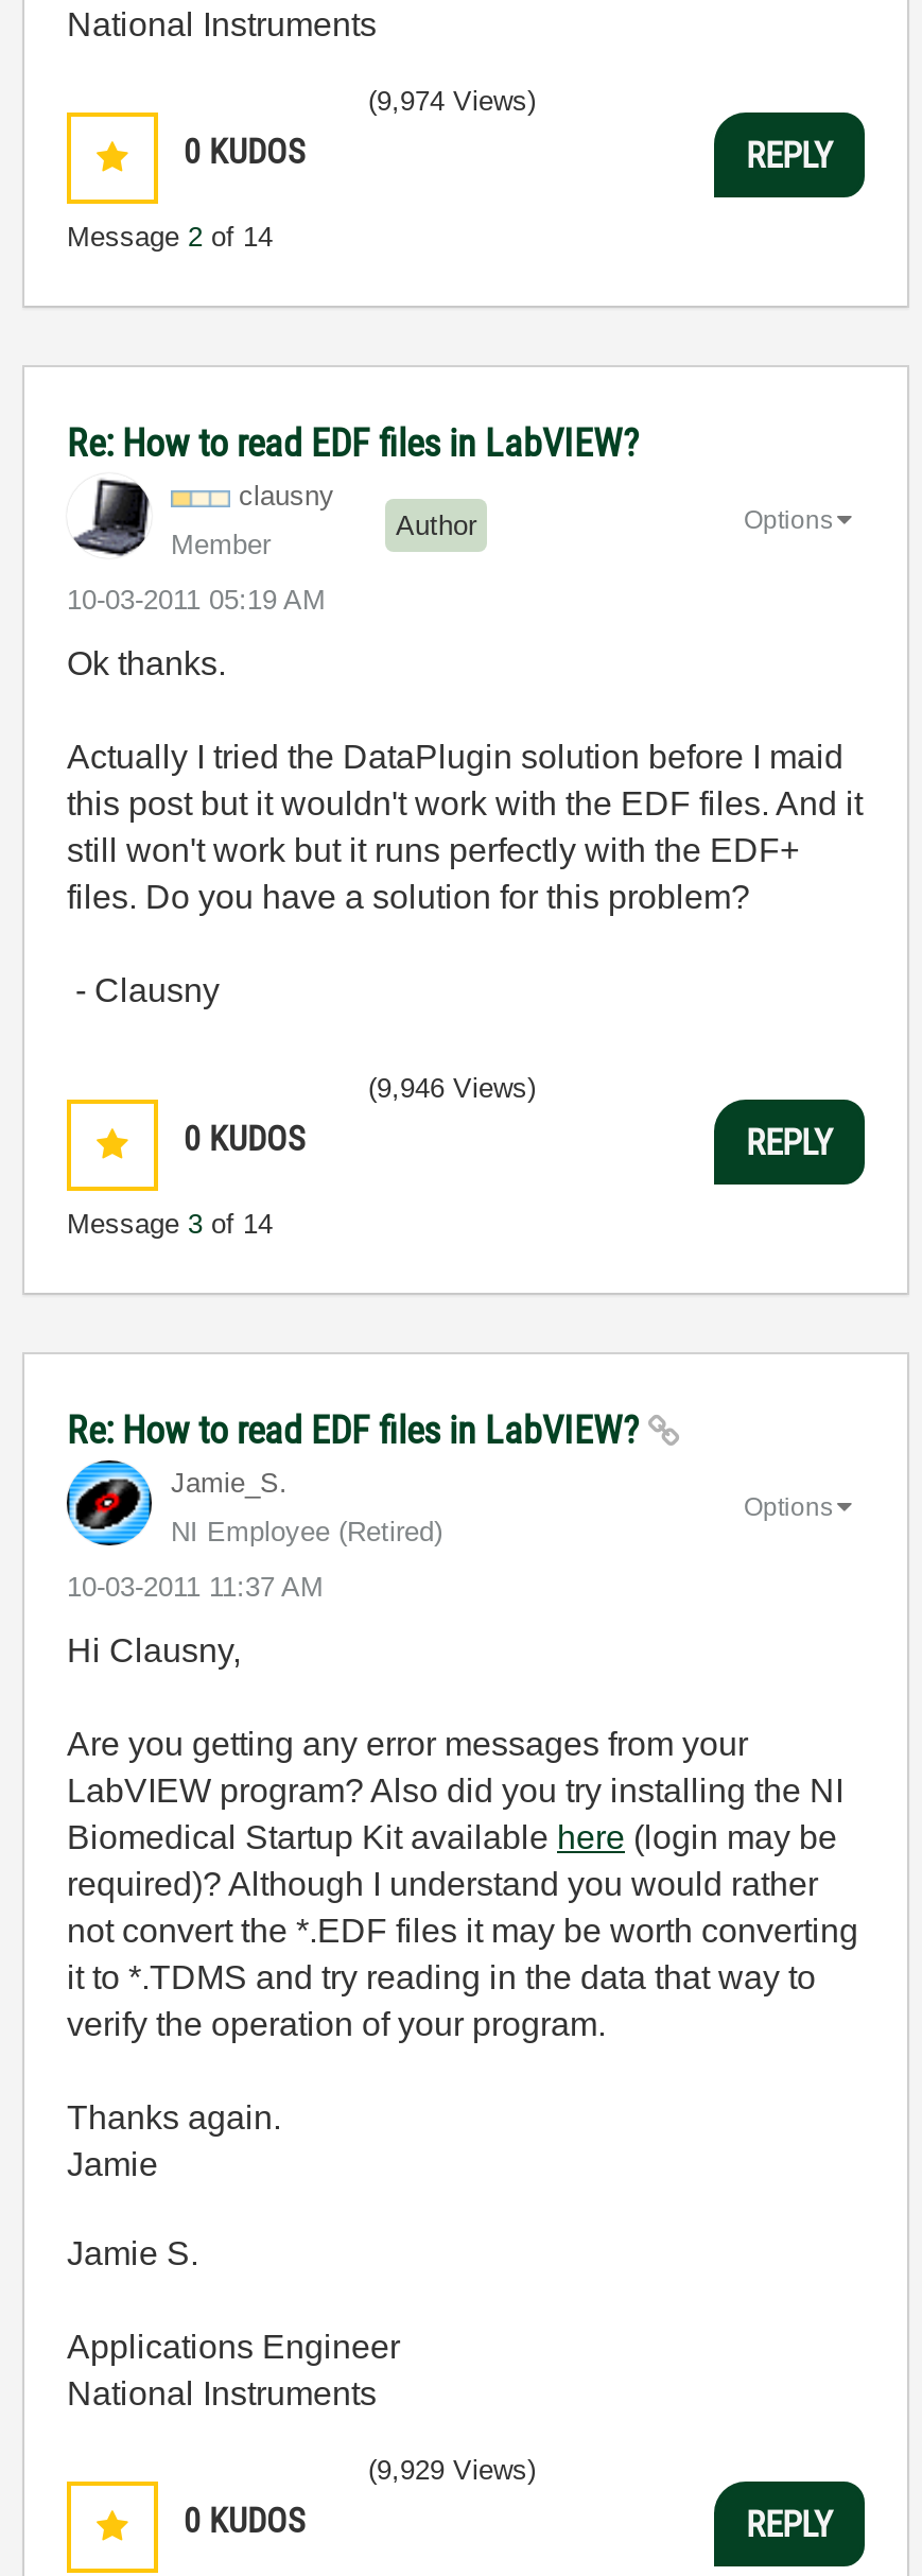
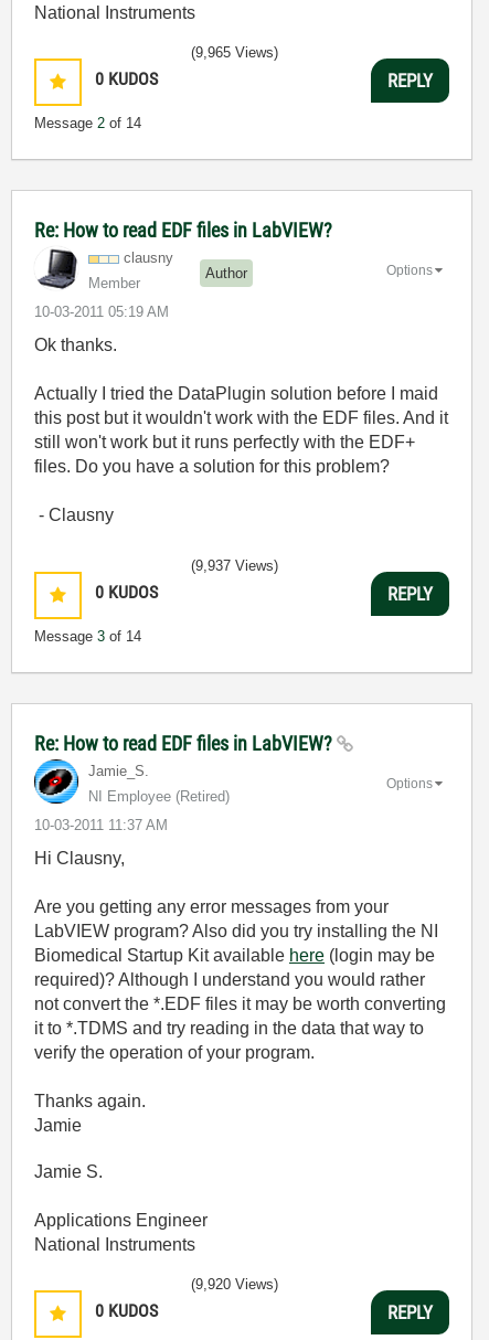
[368,85,536,117] (9,974 Views) -> [191,44,278,61] (9,965 Views)
[368,1072,536,1104] (9,946 Views) -> [191,557,278,574] (9,937 Views)
[368,2454,536,2486] (9,929 Views) -> [191,1276,278,1293] (9,920 Views)

